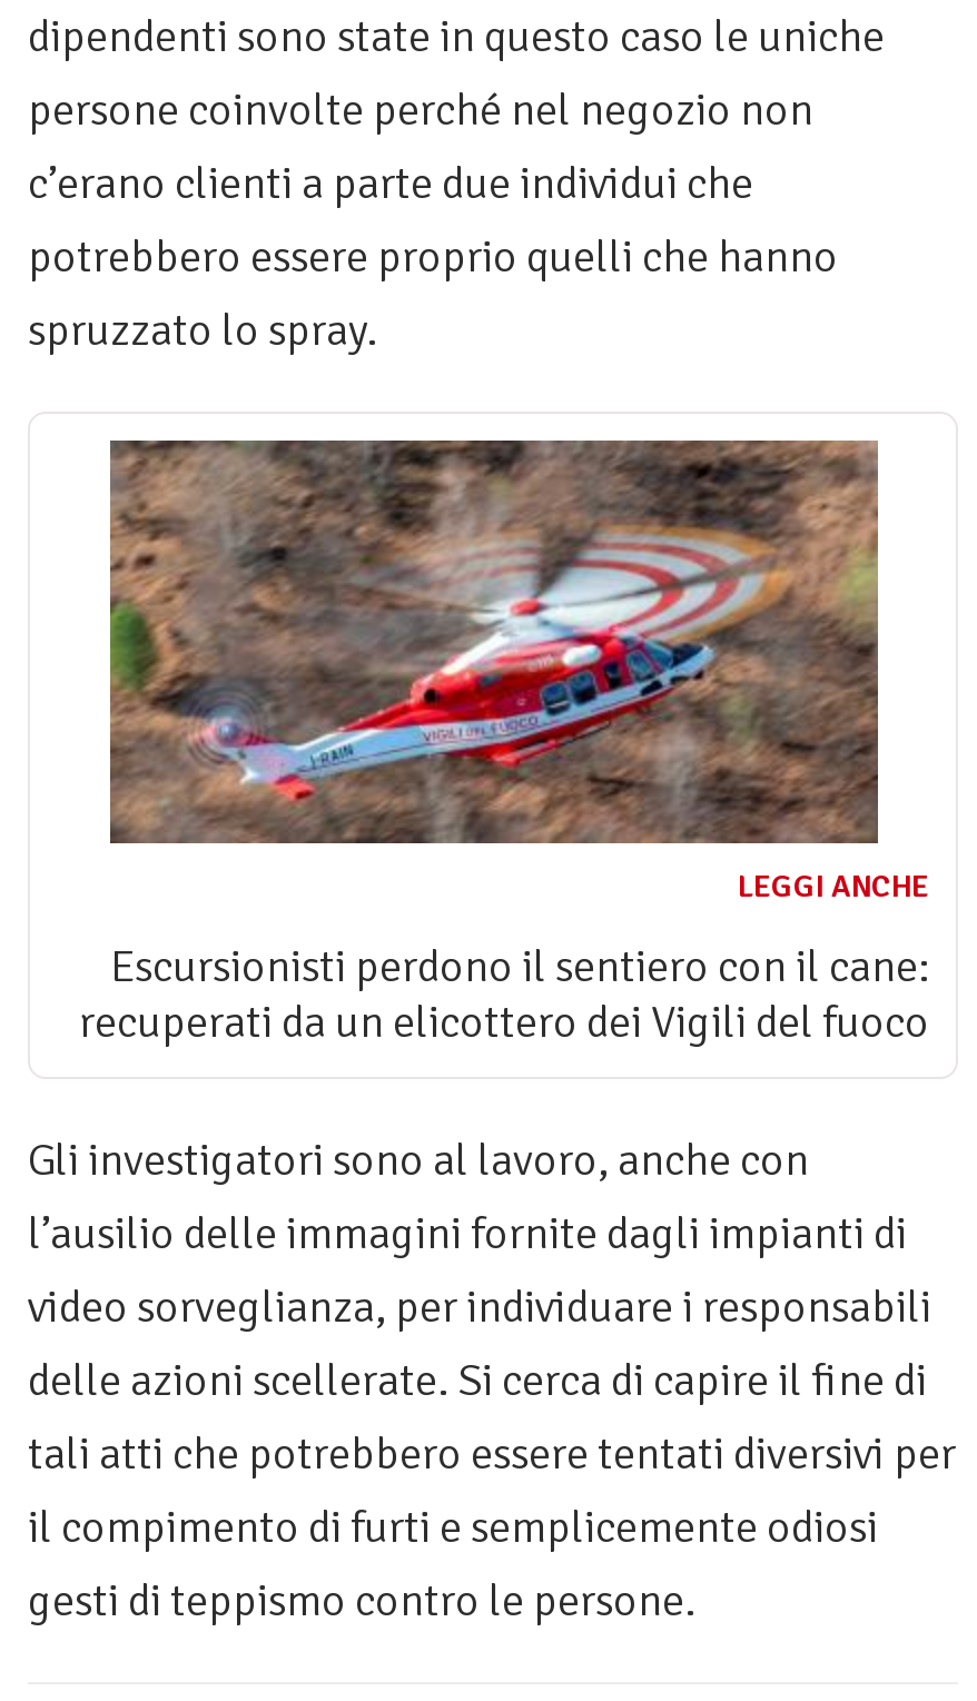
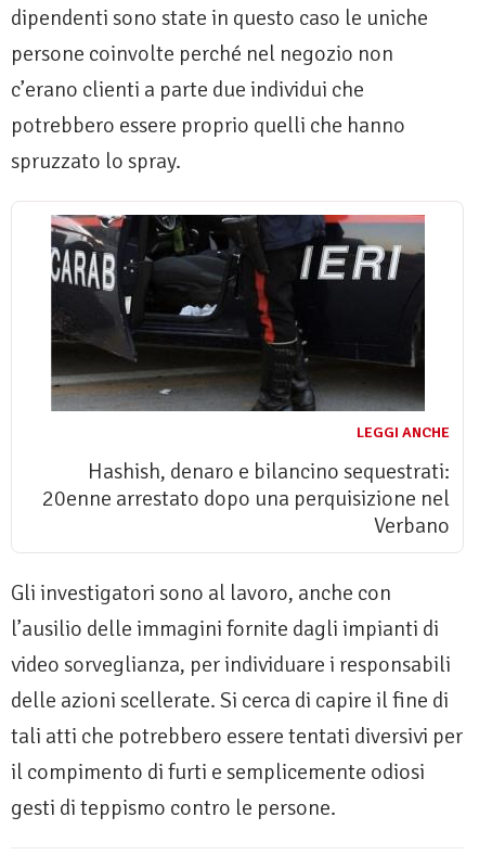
[108,438,880,845] [image] -> [50,214,426,412] [image]
[79,939,929,1050] Escursionisti perdono il sentiero con il cane: | recuperati da un elicottero dei Vigili del fuoco -> [42,458,450,539] Hashish, denaro e bilancino sequestrati: | 20enne arrestato dopo una perquisizione nel | Verbano

